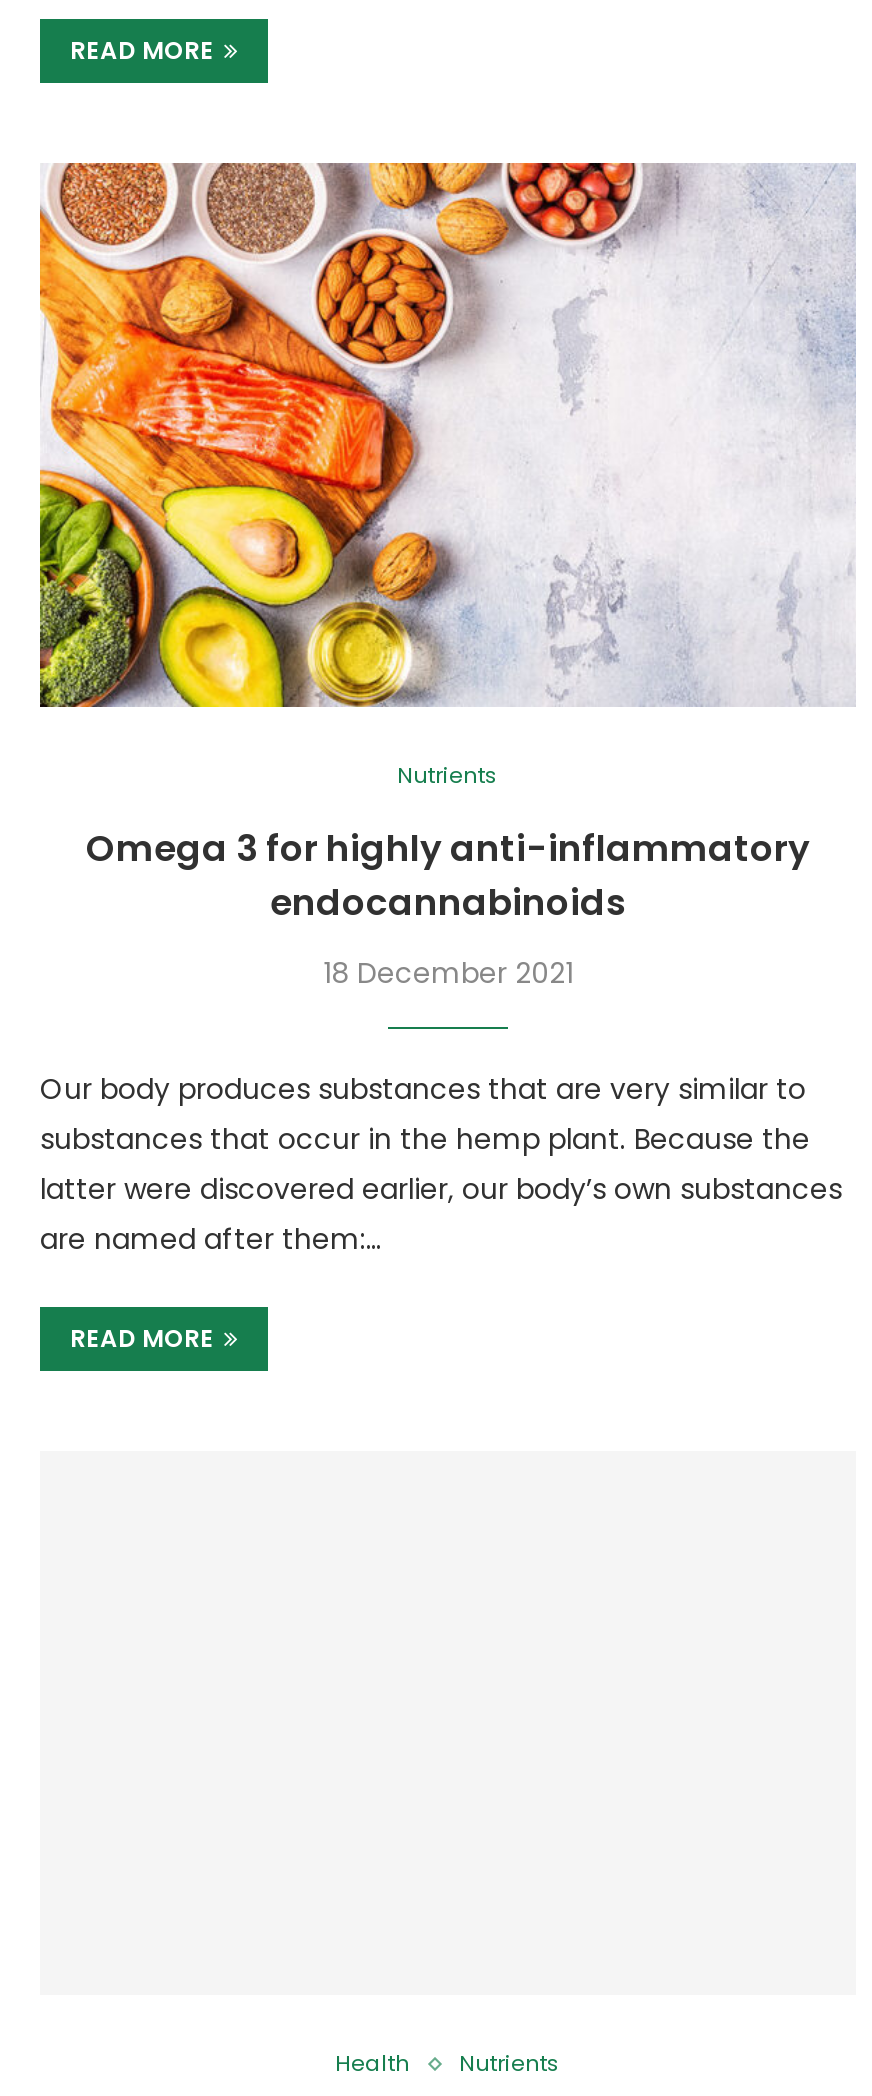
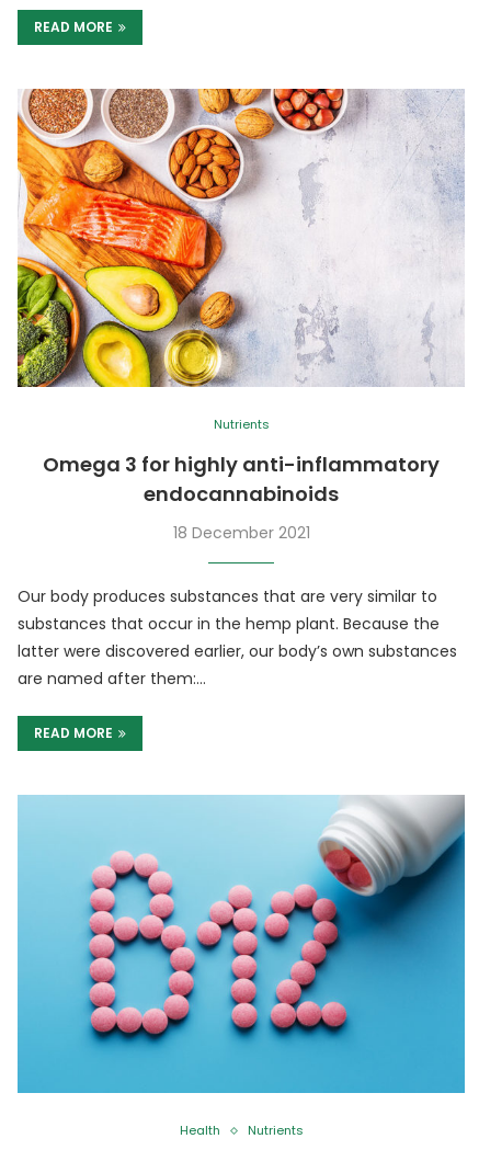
none -> [16,795,466,1094] [image]

